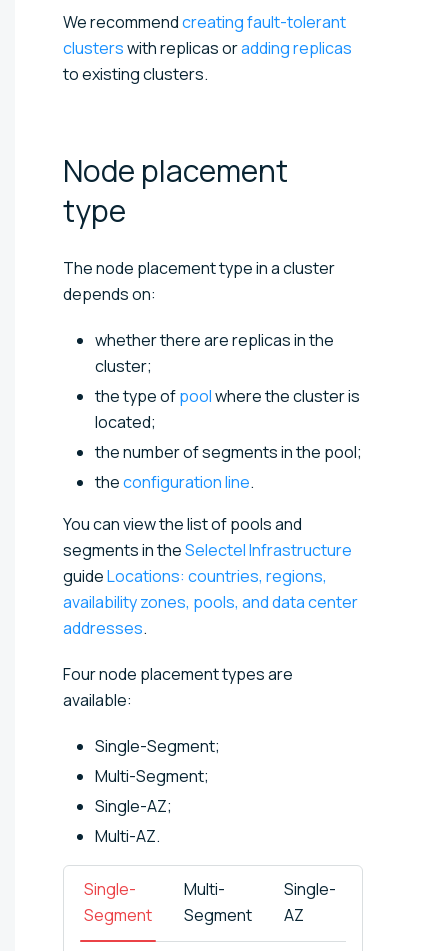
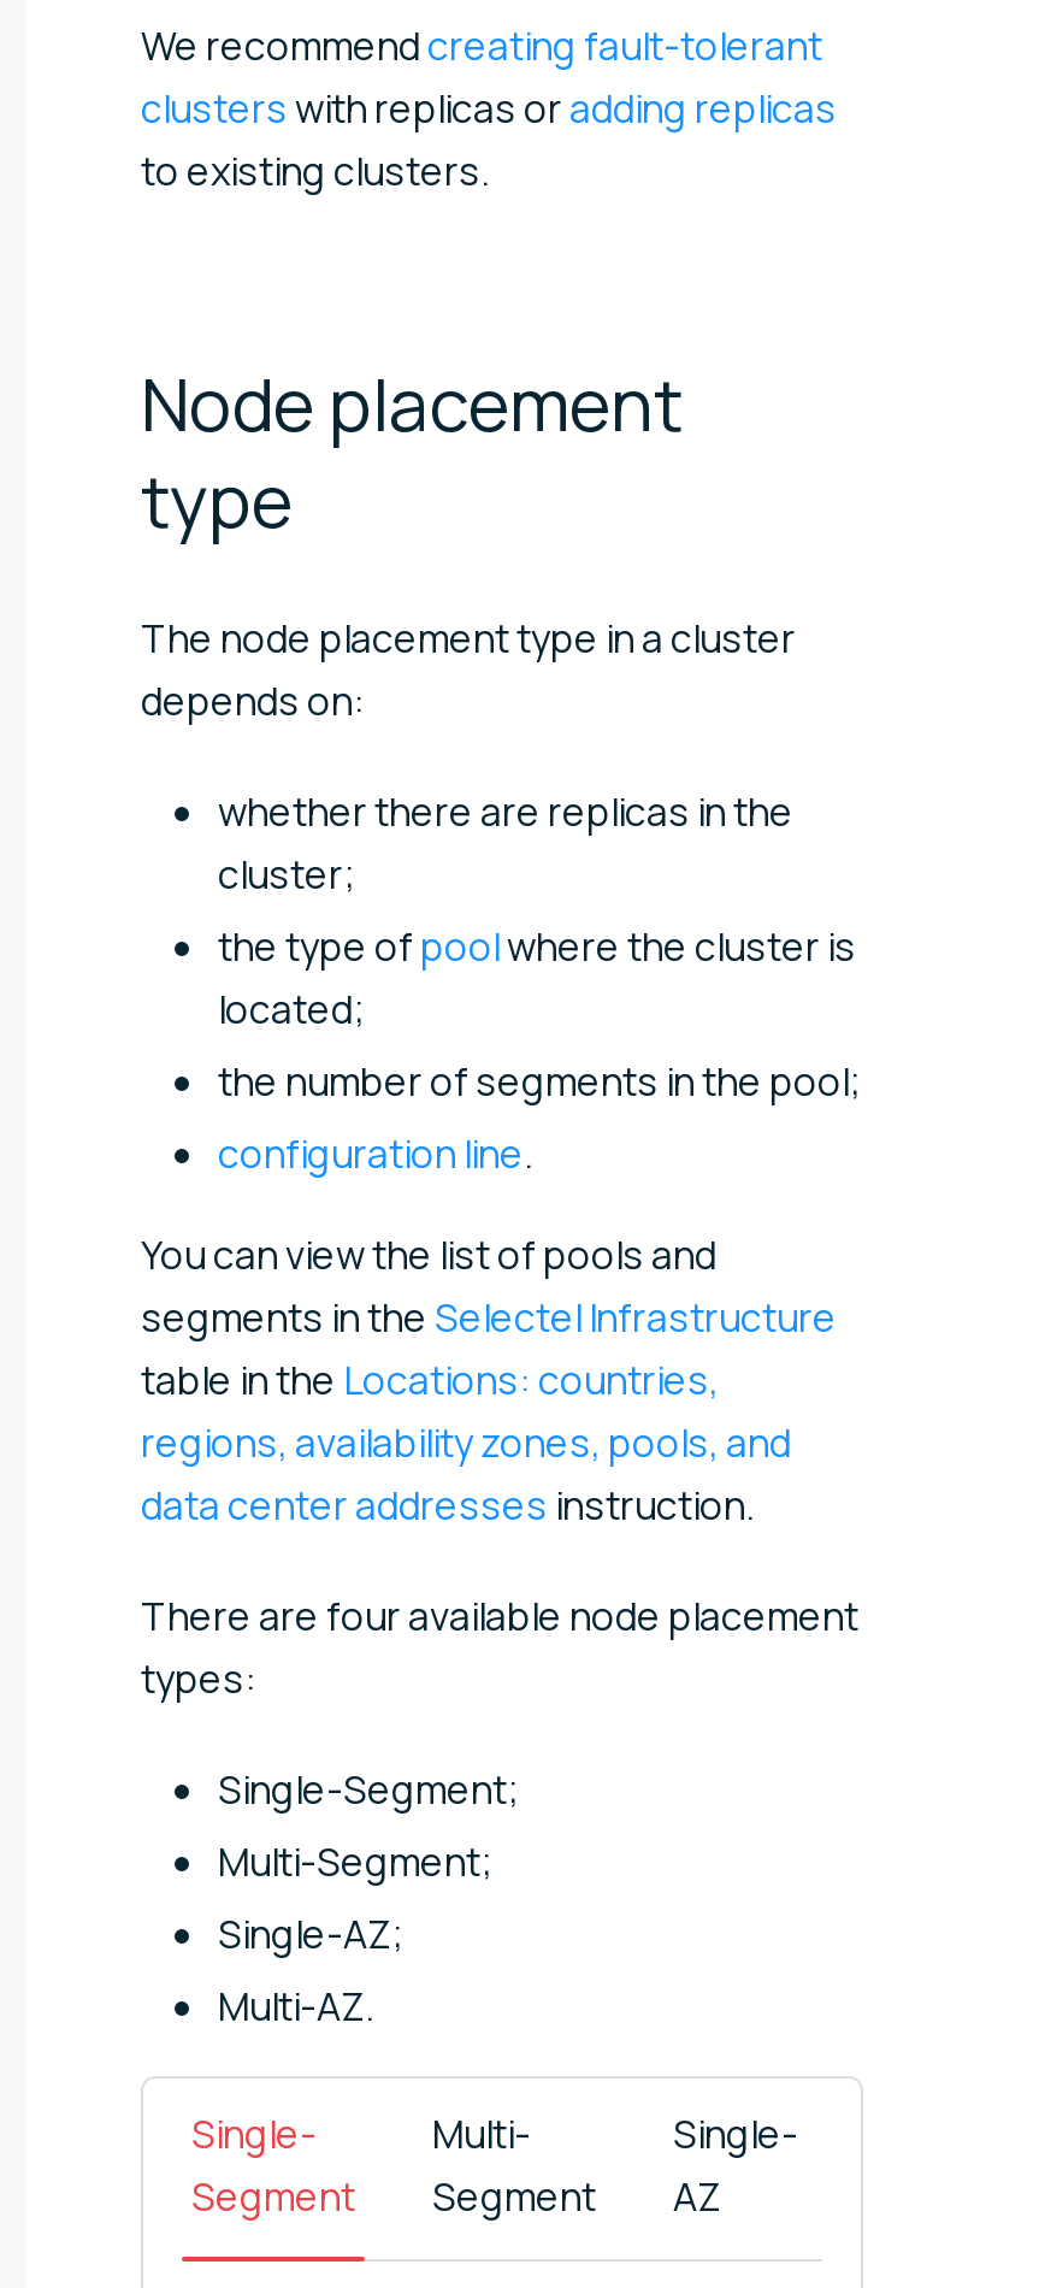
[95,470,254,492] the configuration line. -> [218,1126,533,1179] configuration line.
[63,564,358,638] guide Locations: countries, regions, | availability zones, pools, and data center | addresses. -> [141,1352,791,1531] table in the Locations: countries, | regions, availability zones, pools, and | data center addresses instruction.
[63,662,293,710] Four node placement types are | available: -> [141,1588,858,1704] There are four available node placement | types:

